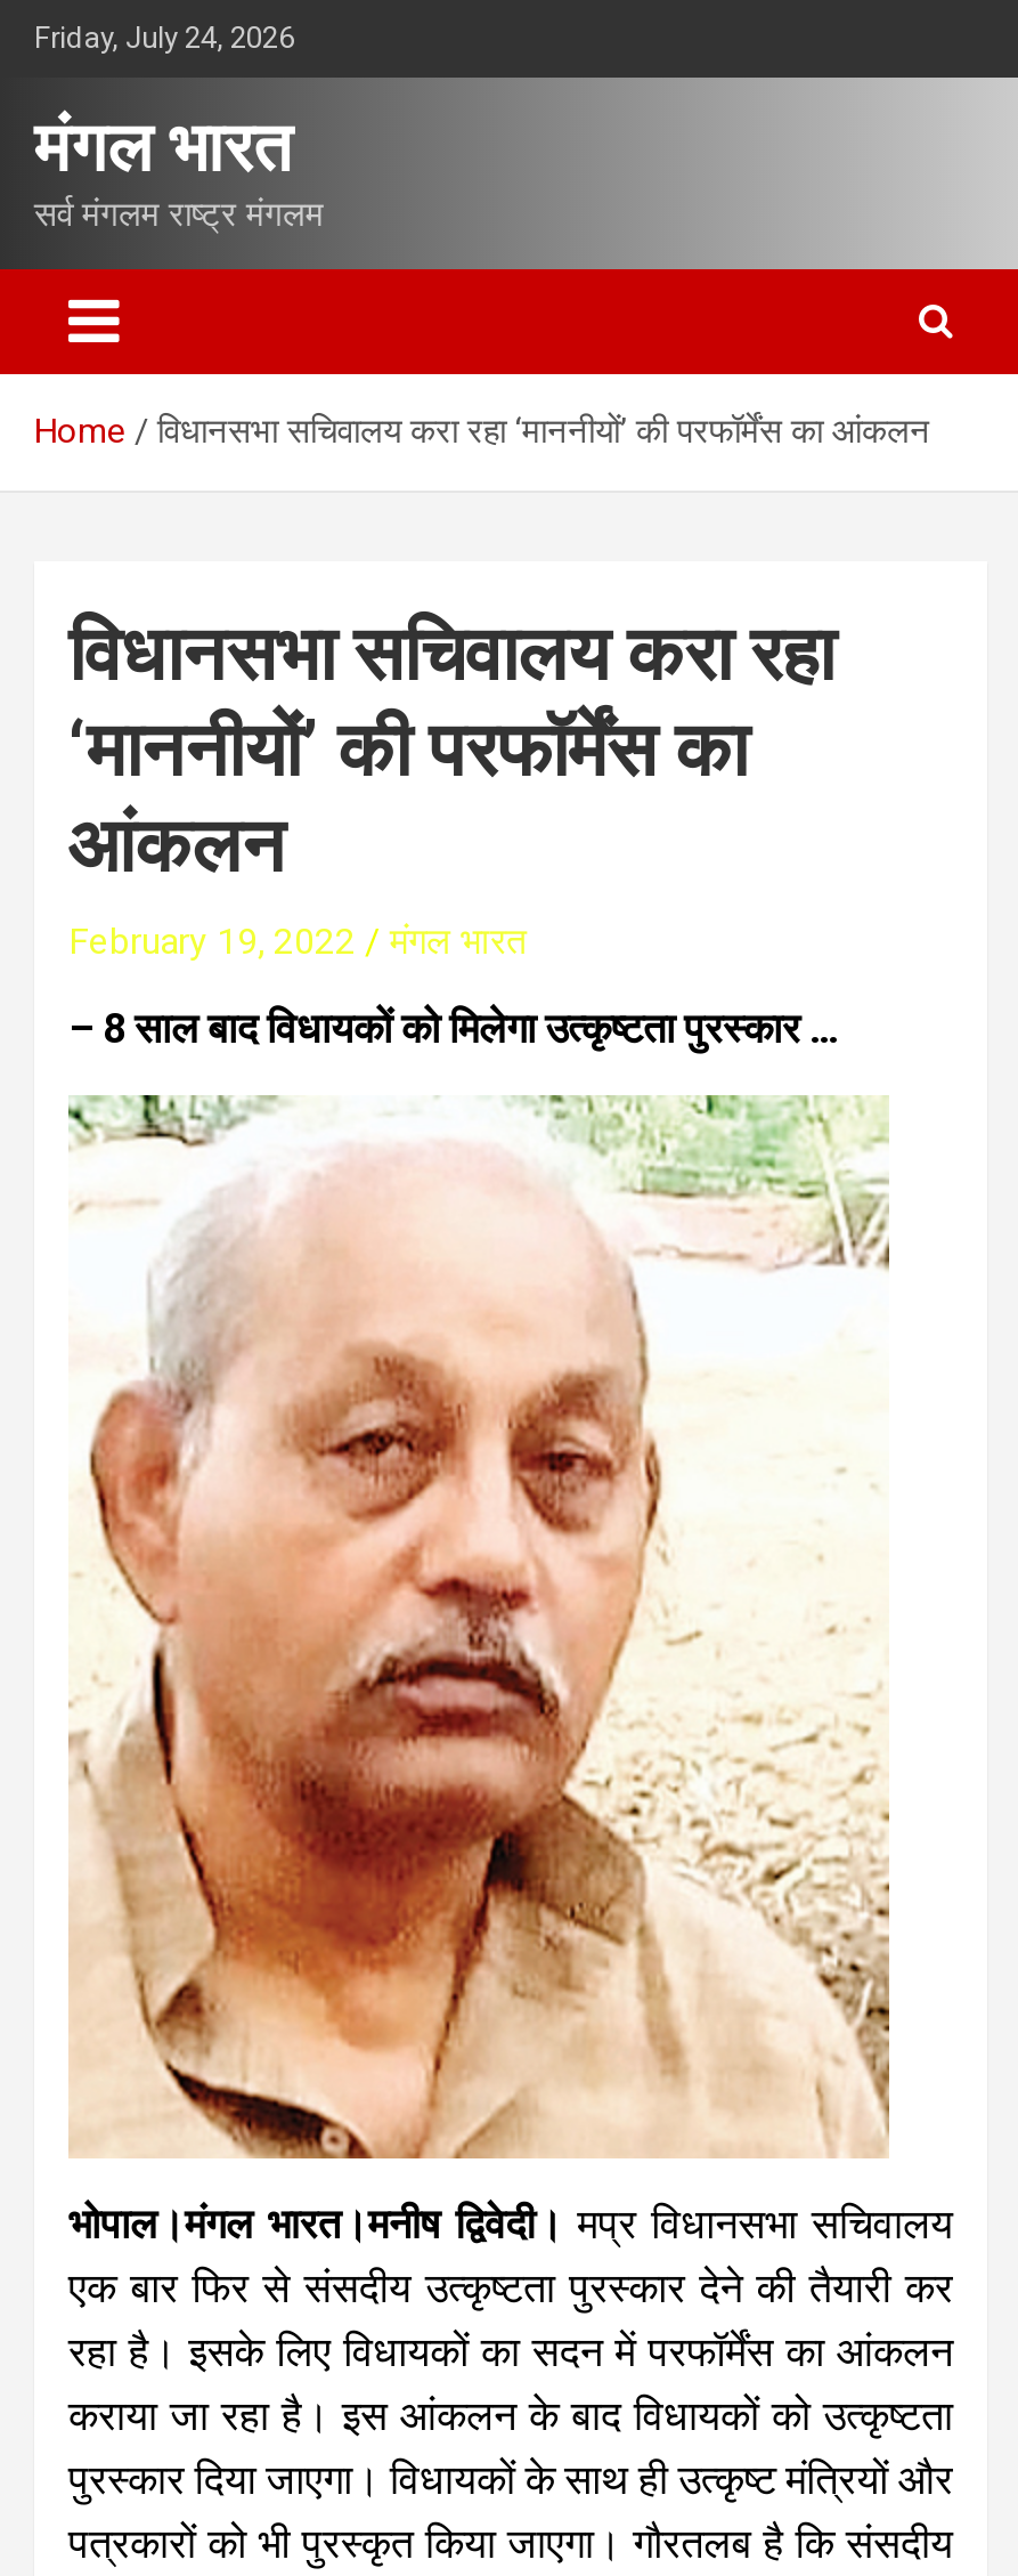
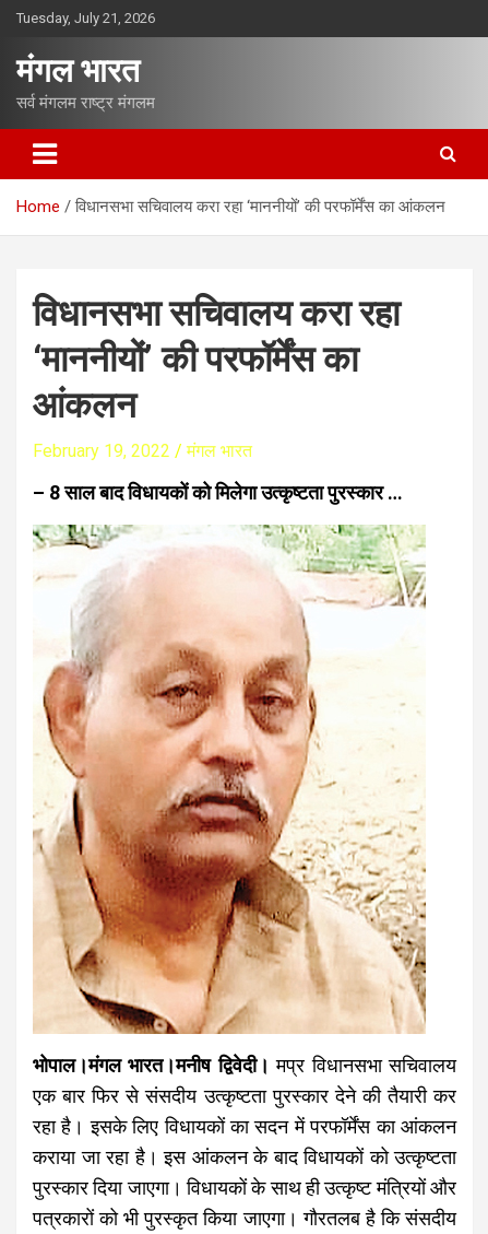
[34,21,294,55] Friday, July 24, 2026 -> [16,10,155,26] Tuesday, July 21, 2026

